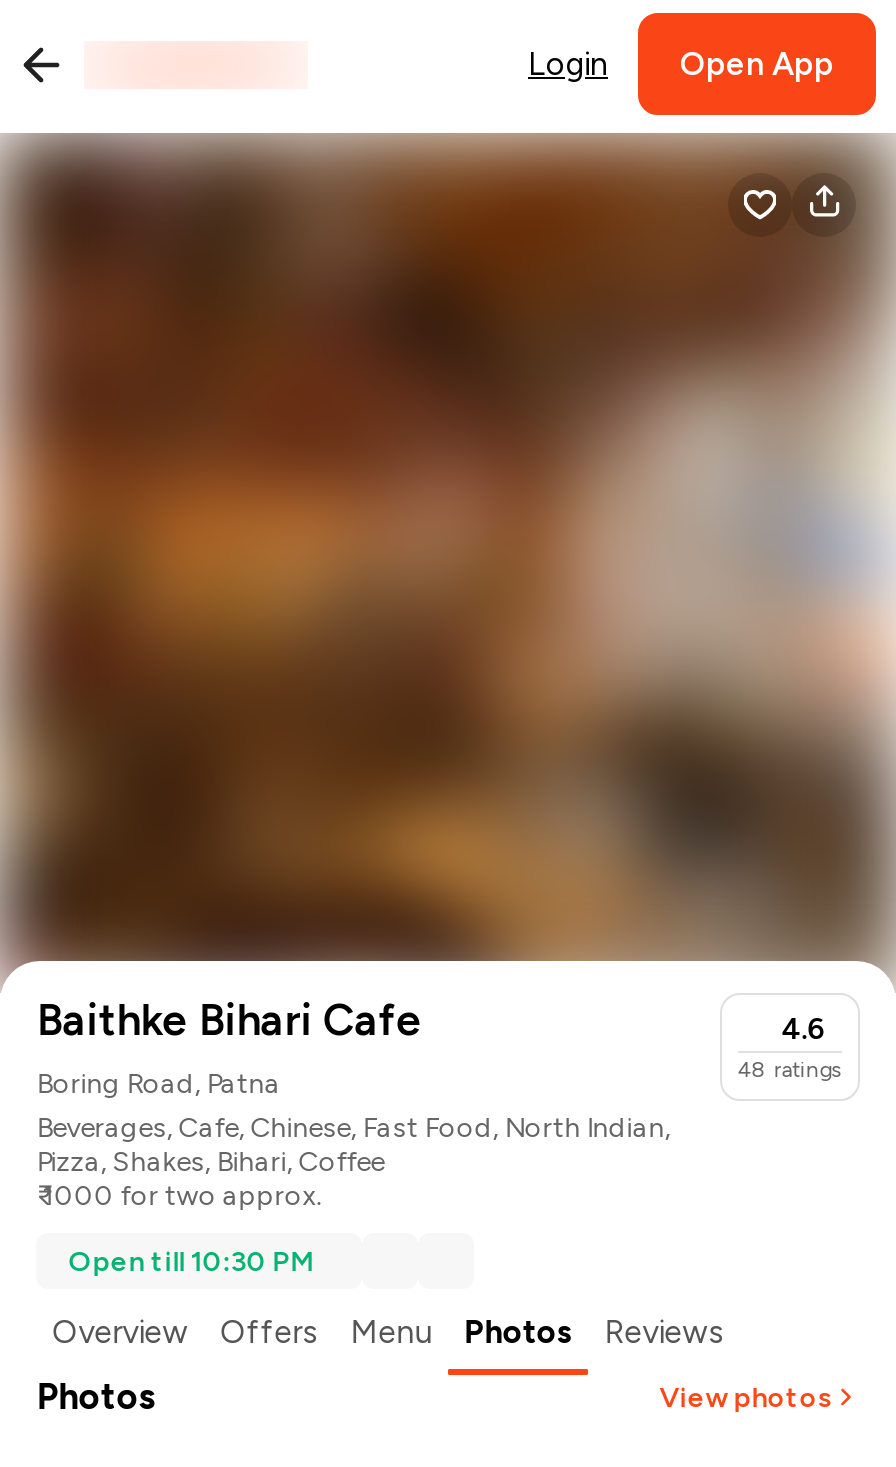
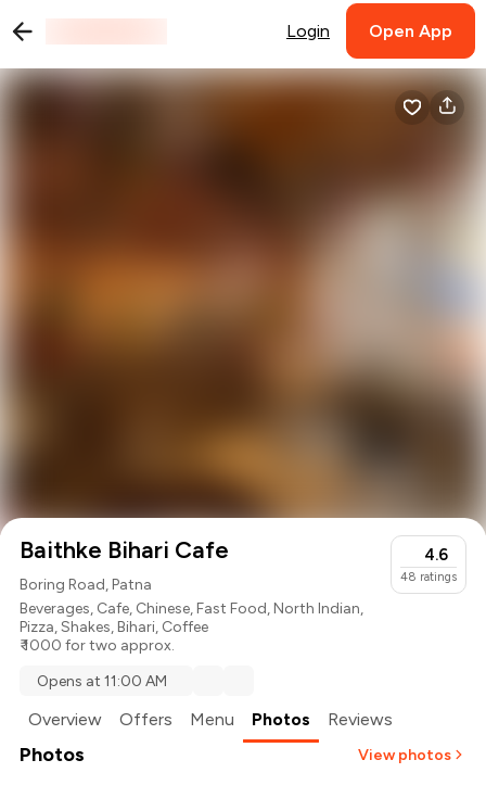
[69,1245,315,1279] Open till 10:30 PM -> [37,672,167,690] Opens at 11:00 AM

